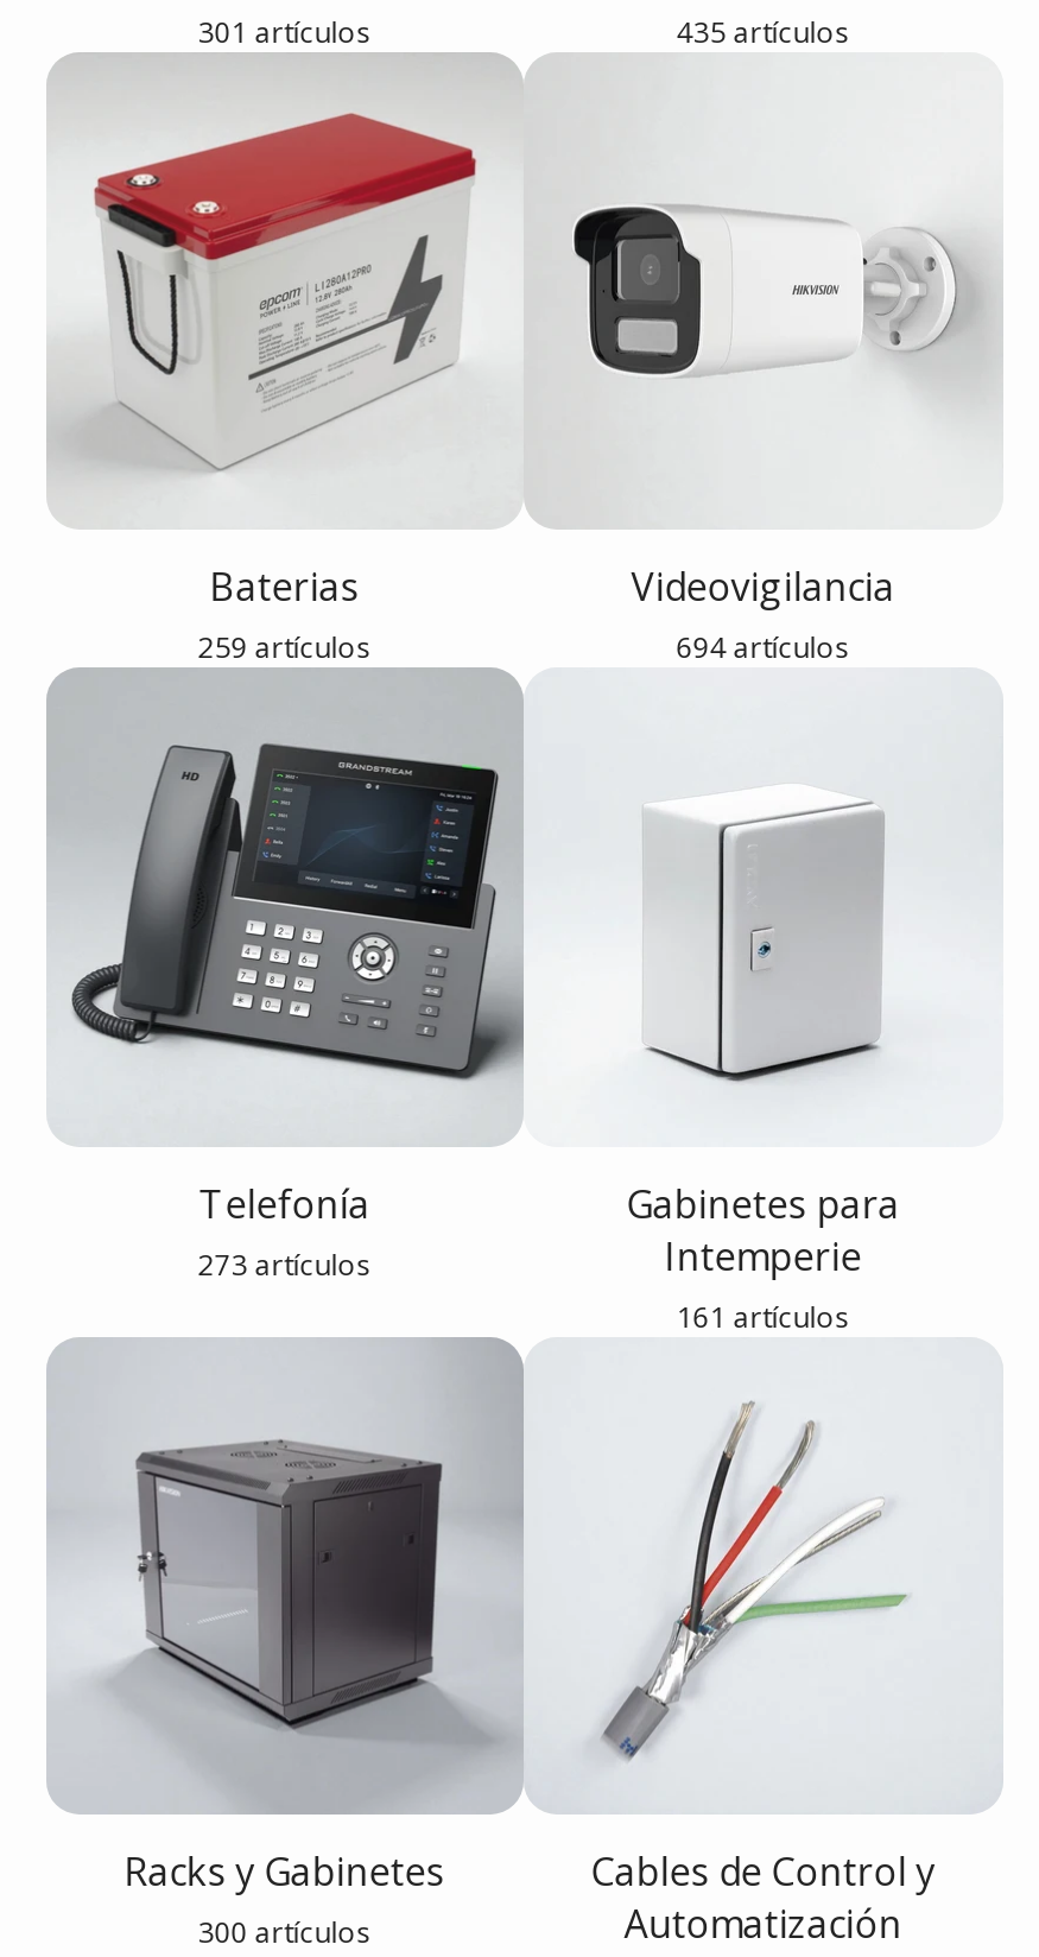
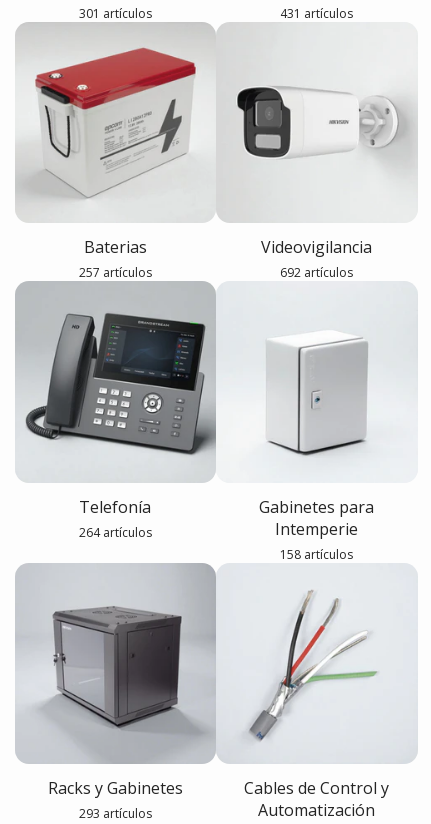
[676,11,849,51] 435 artículos -> [280,4,353,21] 431 artículos
[198,627,371,667] 259 artículos -> [79,264,152,281] 257 artículos
[676,627,849,667] 694 artículos -> [280,264,353,281] 692 artículos
[198,1243,371,1284] 273 artículos -> [79,523,152,540] 264 artículos
[676,1296,849,1336] 161 artículos -> [280,545,353,562] 158 artículos
[198,1912,371,1952] 300 artículos -> [79,805,152,822] 293 artículos

